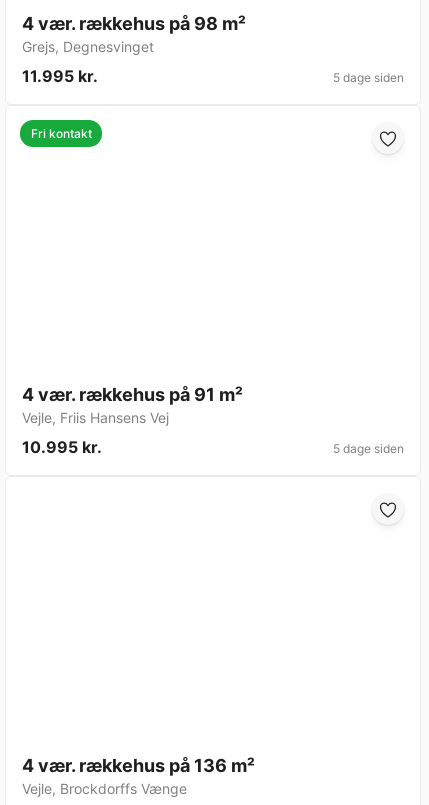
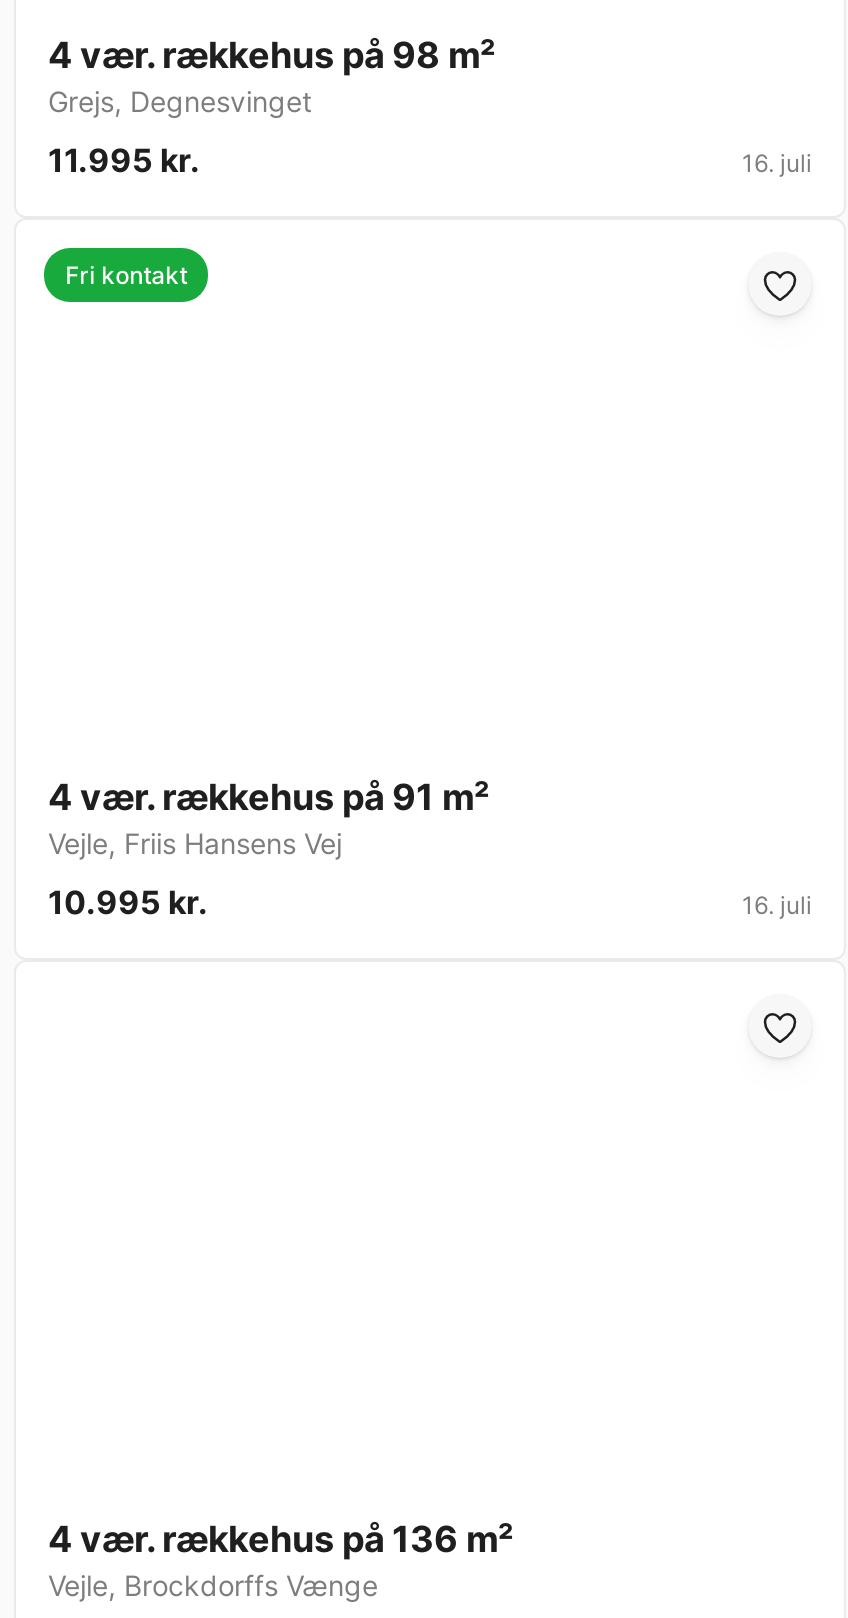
[333,70,404,85] 5 dage siden -> [742,149,812,179] 16. juli
[333,441,404,456] 5 dage siden -> [742,891,812,921] 16. juli

